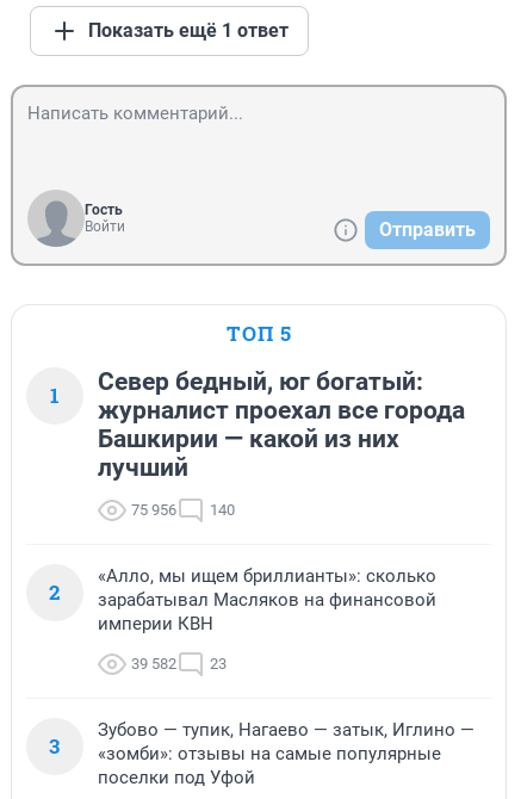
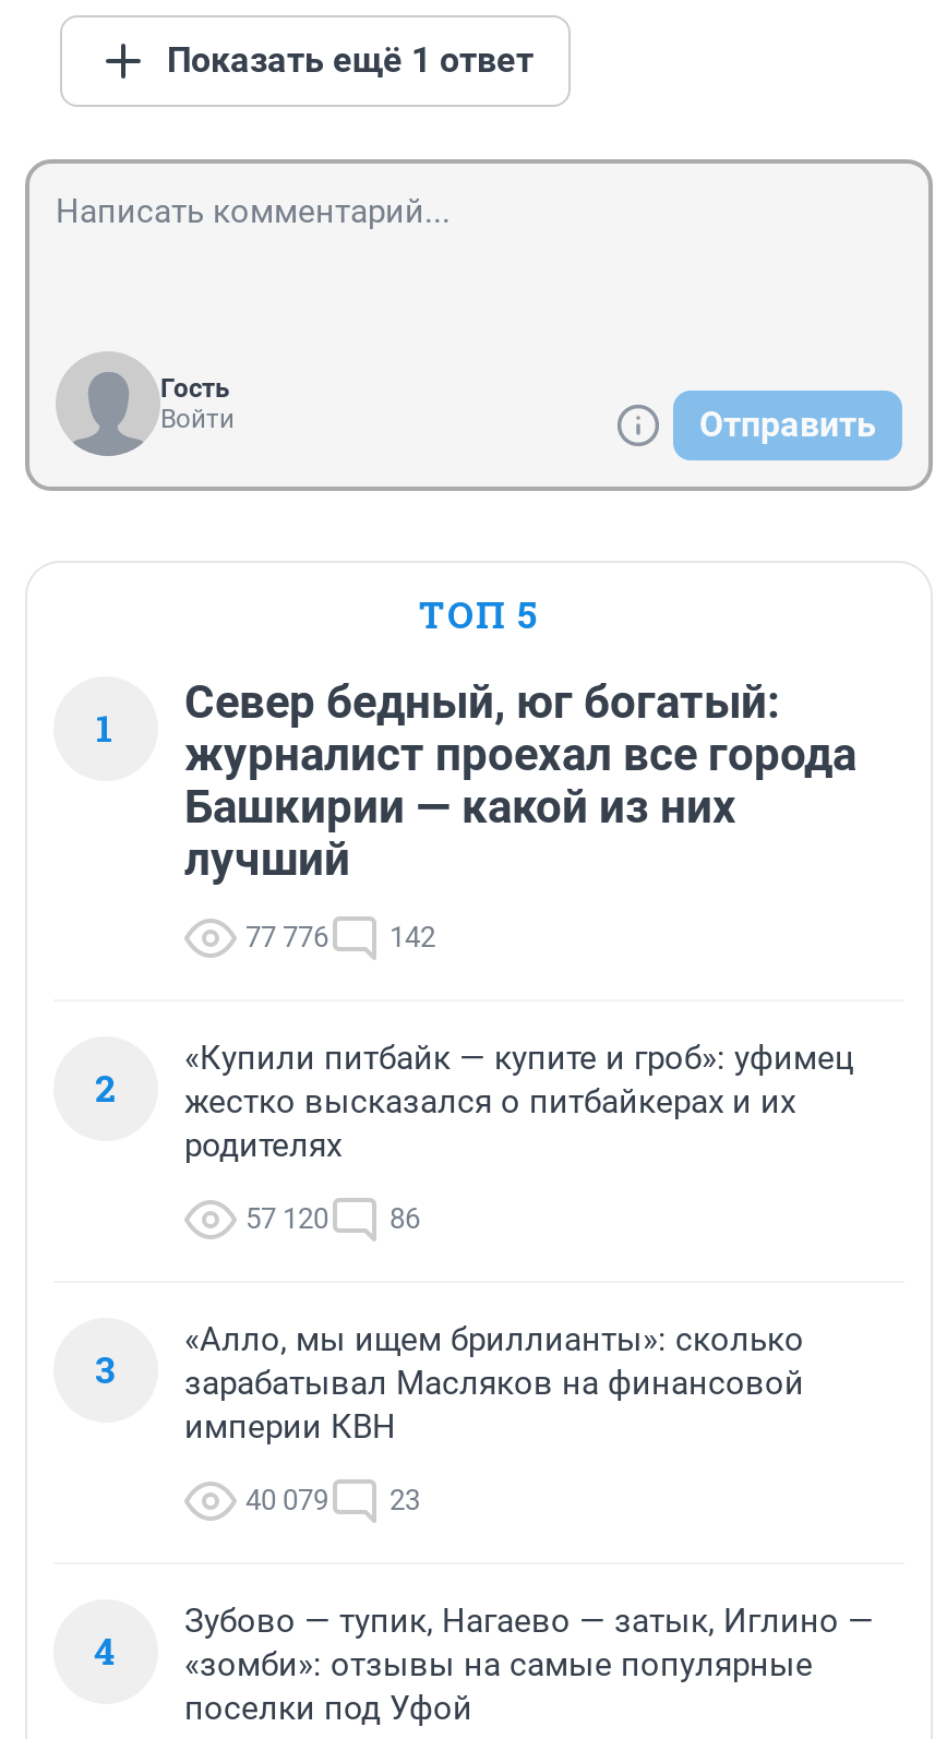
none -> [95,1039,854,1394] «Купили питбайк — купите и гроб»: уфимец | жестко высказался о питбайкерах и их | родителях | 57 120 | 86 | 3
[131,501,176,519] 75 956 -> [245,921,328,954] 77 776
[210,501,235,519] 140 -> [389,921,435,954] 142
[131,655,227,673] 39 582 23 -> [245,1484,420,1517] 40 079 23
[49,732,441,765] 3 «зомби»: отзывы на самые популярные -> [94,1626,813,1685] 4 «зомби»: отзывы на самые популярные

